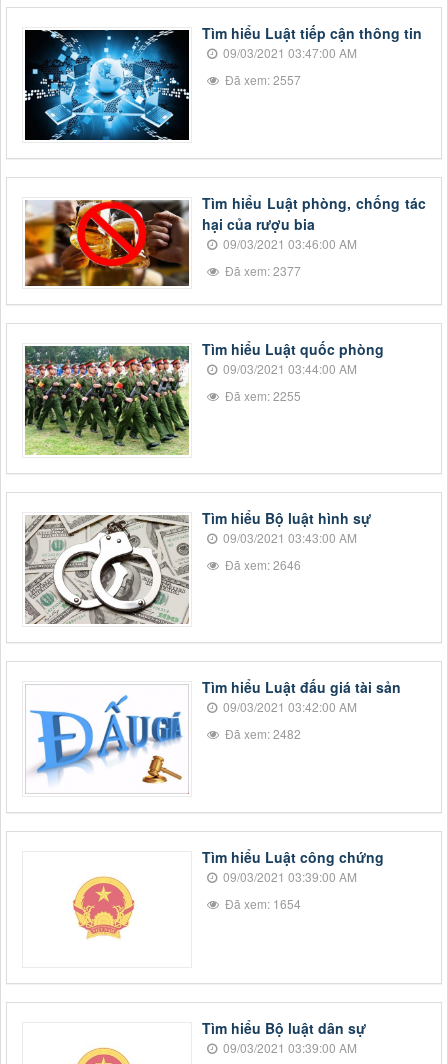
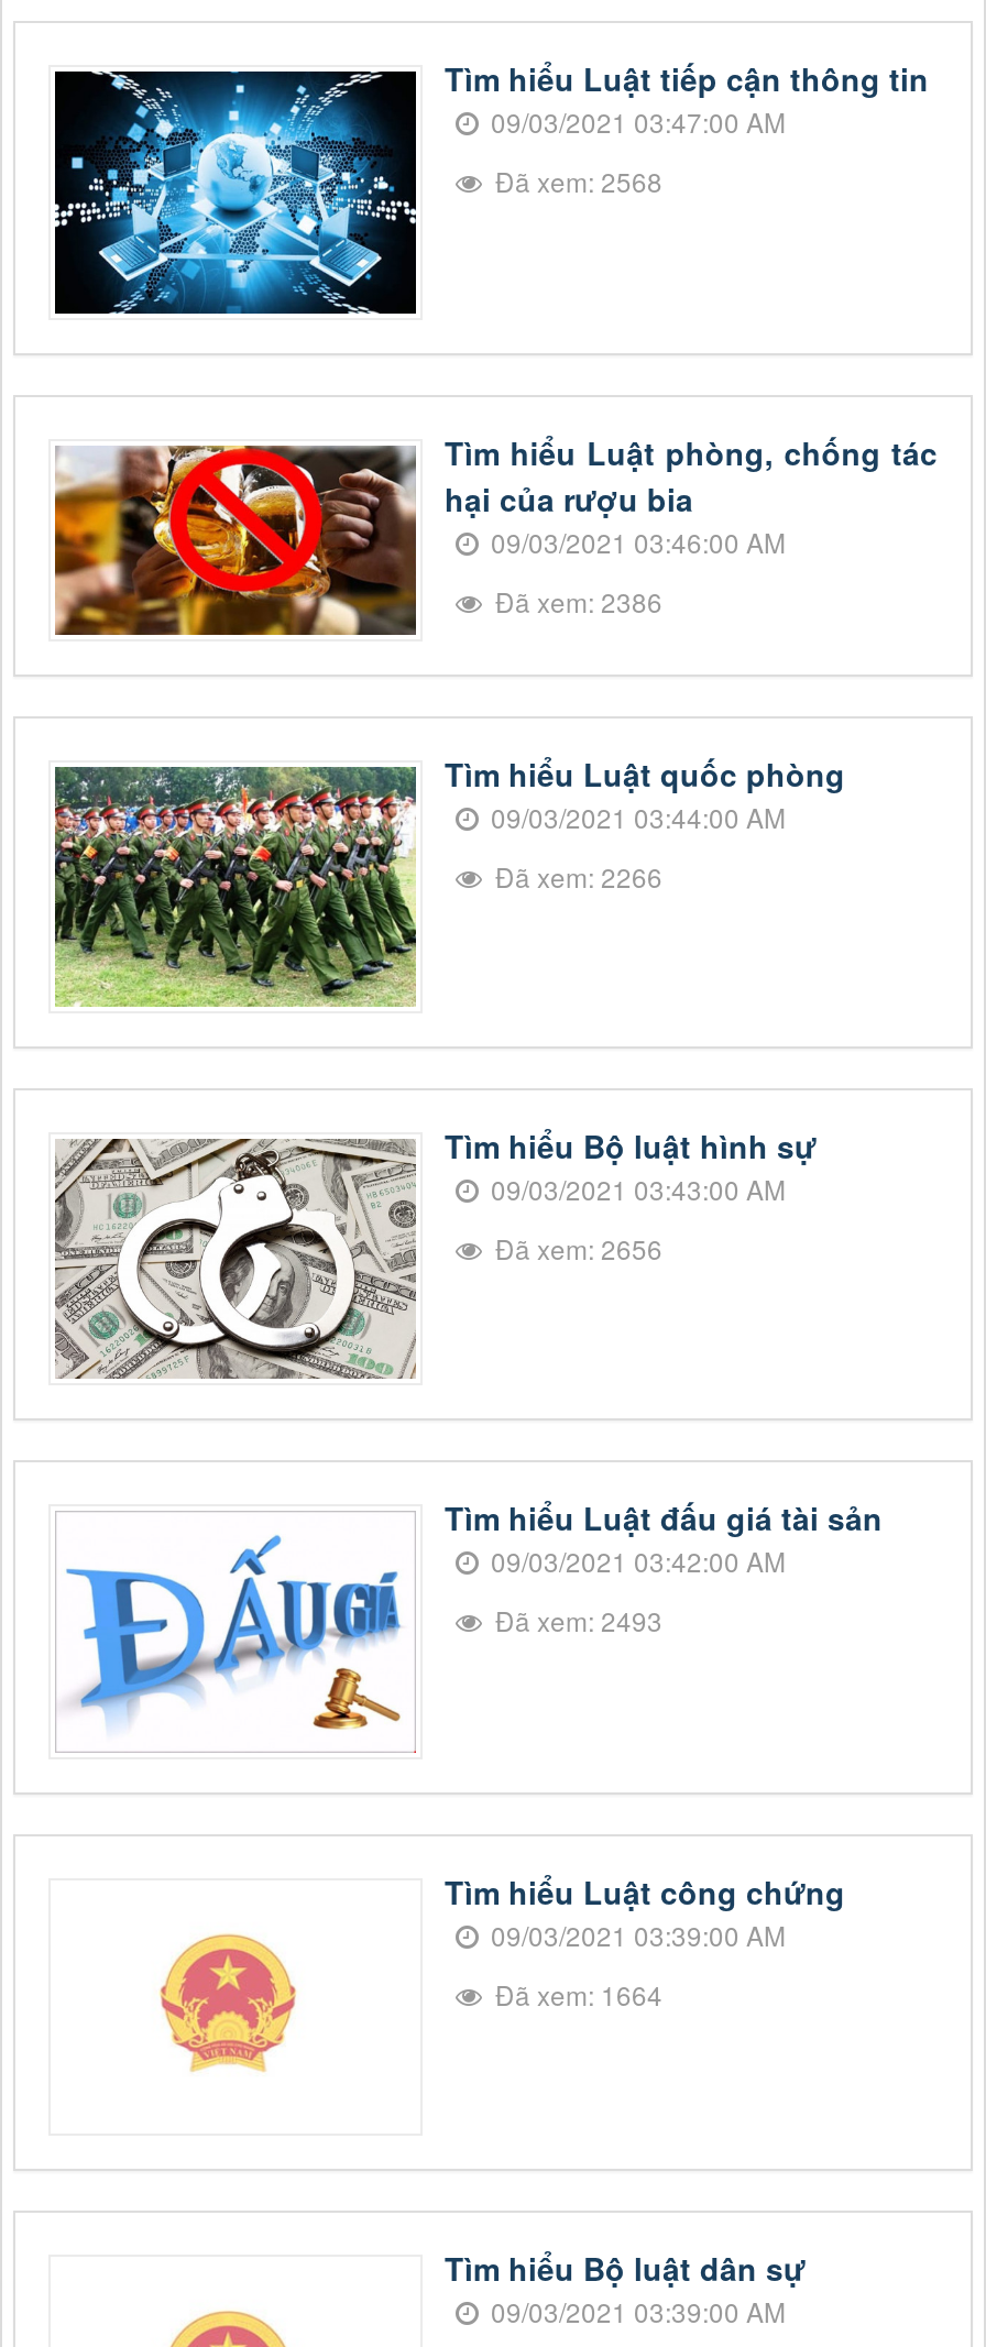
[222,71,301,88] Đã xem: 2557 -> [489,162,662,199] Đã xem: 2568
[222,262,301,279] Đã xem: 2377 -> [489,581,662,619] Đã xem: 2386
[222,387,301,404] Đã xem: 2255 -> [489,857,662,894] Đã xem: 2266
[222,556,301,573] Đã xem: 2646 -> [489,1229,662,1266] Đã xem: 2656
[222,725,301,742] Đã xem: 2482 -> [489,1602,662,1639] Đã xem: 2493
[222,895,301,912] Đã xem: 1654 -> [489,1975,662,2012] Đã xem: 1664

